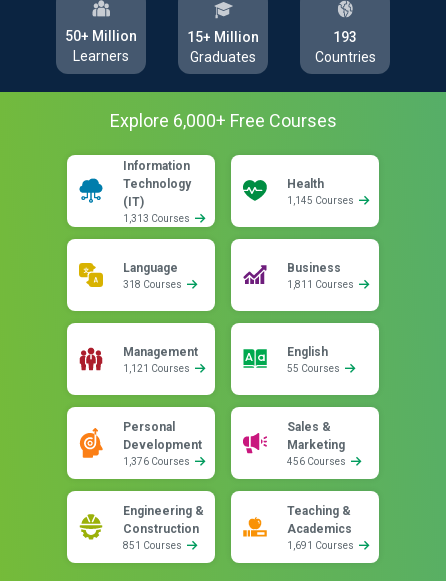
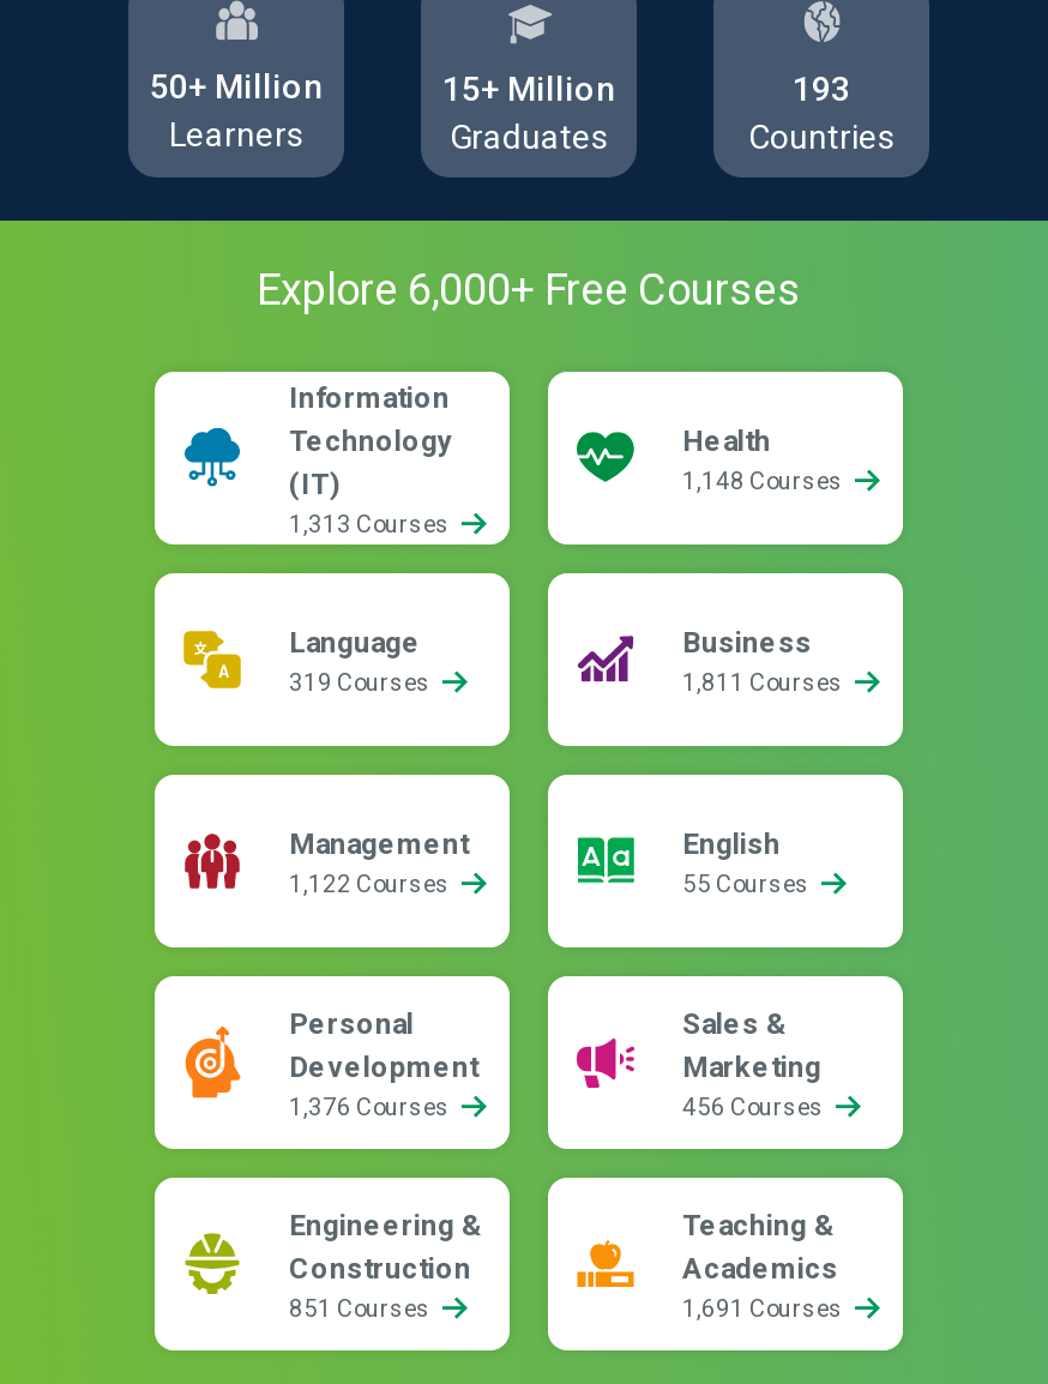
[287,195,356,206] 1,145 Courses -> [682,468,848,494] 1,148 Courses
[123,279,184,290] 318 Courses -> [289,669,435,696] 319 Courses
[123,363,192,374] 1,121 Courses -> [289,871,454,897] 1,122 Courses

